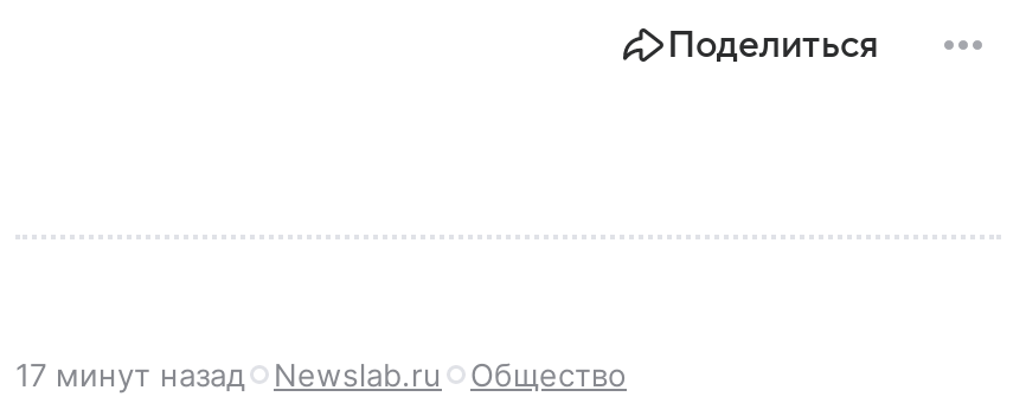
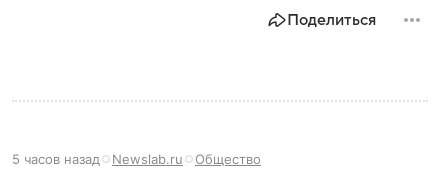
[15,355,627,393] 17 минут назад Newslab.ru Общество -> [12,151,261,167] 5 часов назад Newslab.ru Общество

